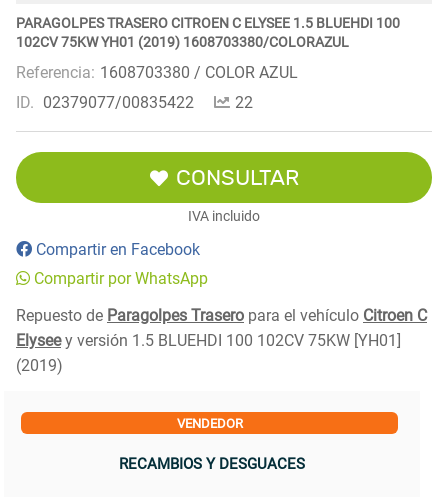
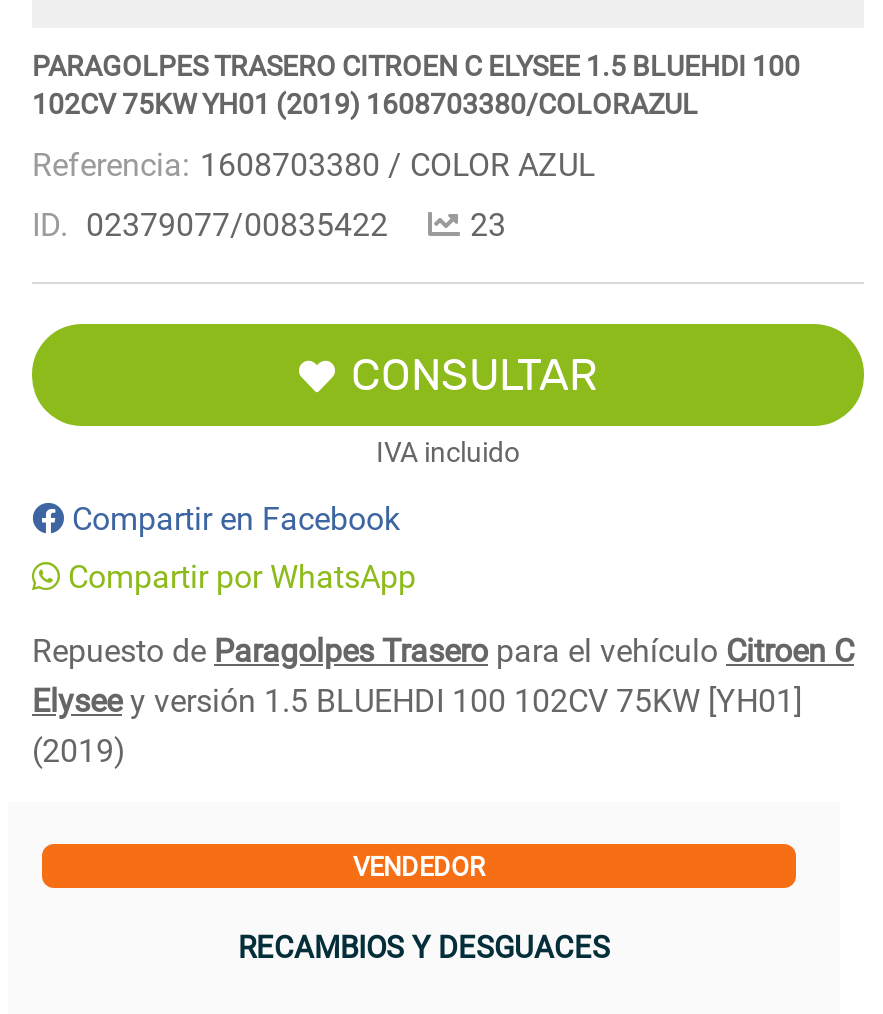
[16,93,253,112] ID. 02379077/00835422 22 -> [32,206,506,244] ID. 02379077/00835422 23

